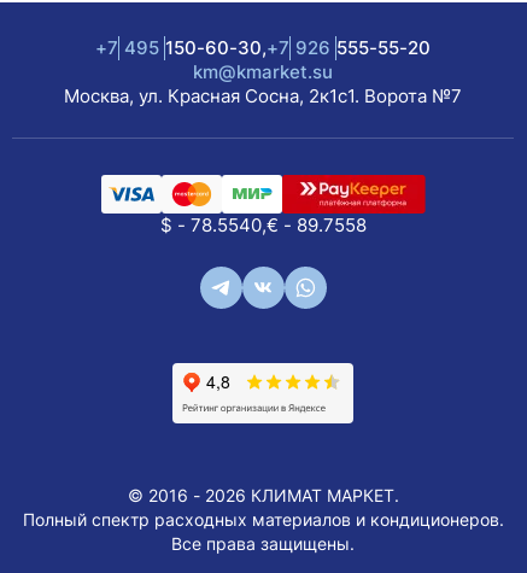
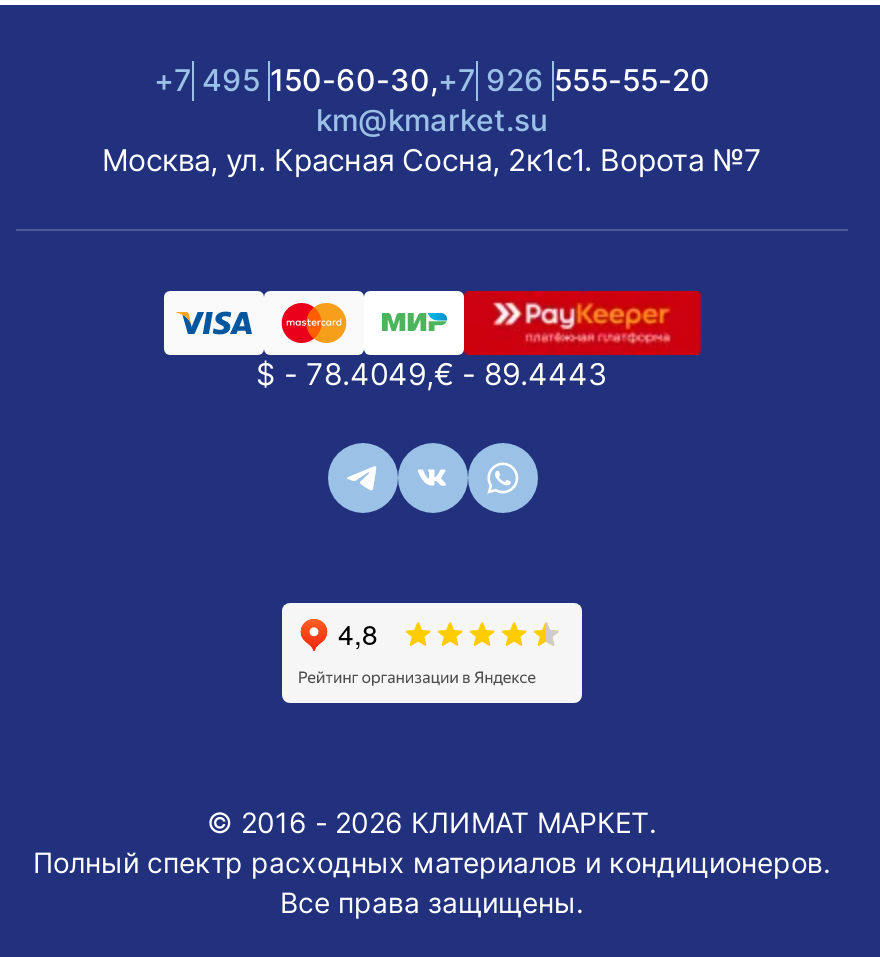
[160,214,366,236] $ - 78.5540,€ - 89.7558 -> [256,355,608,393] $ - 78.4049,€ - 89.4443

